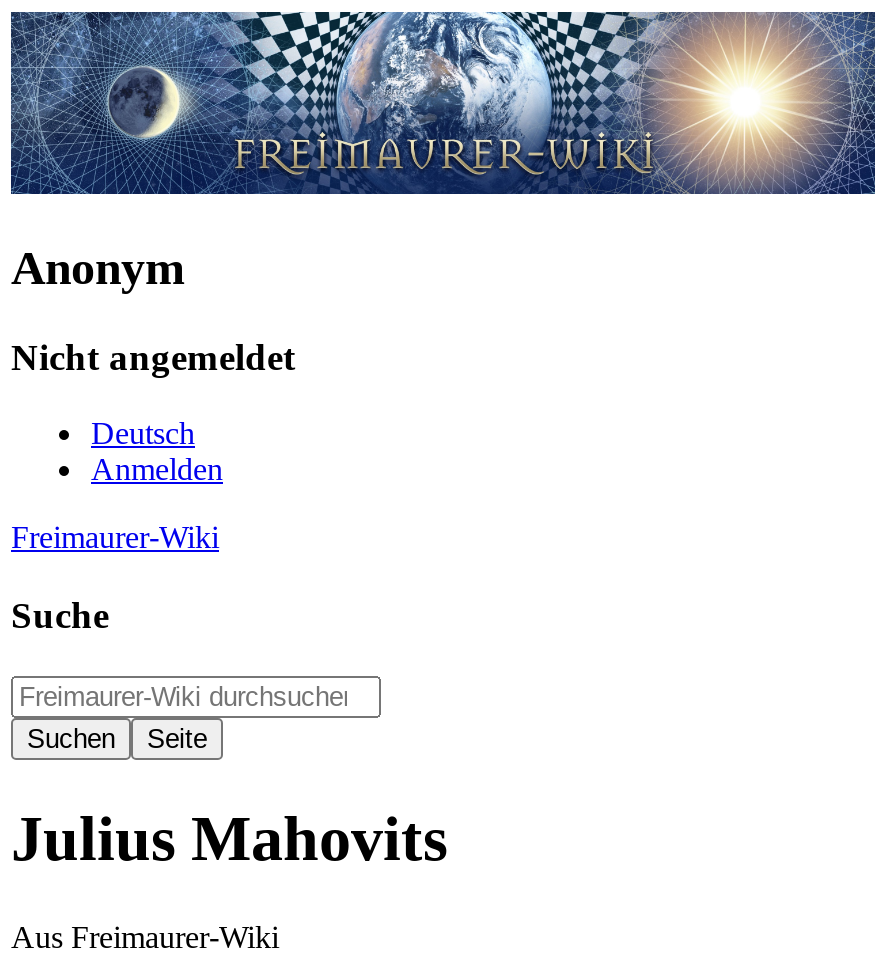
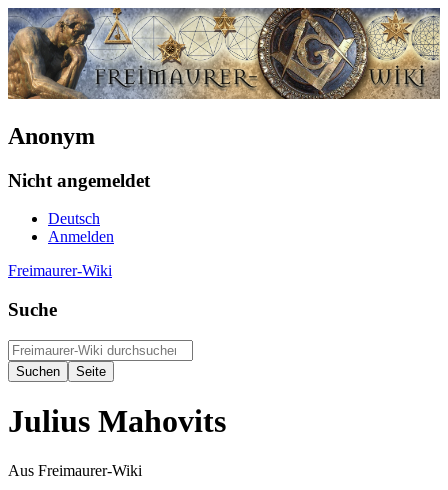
[9,10,877,196] [image] -> [7,7,441,100] [image]

